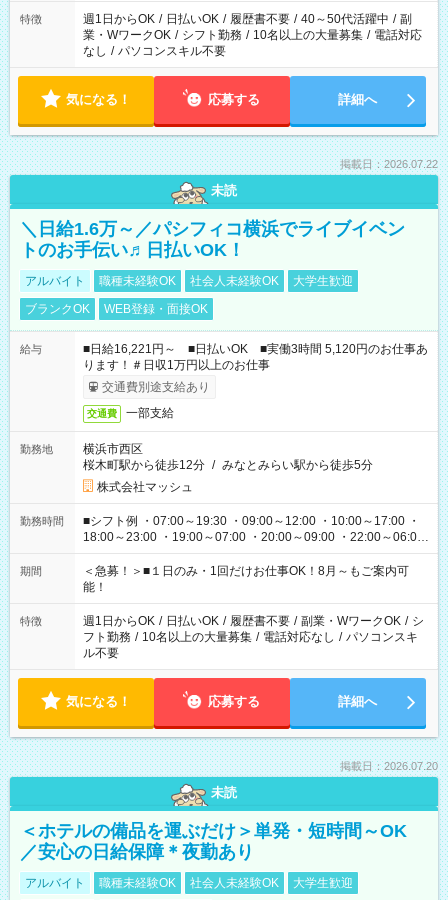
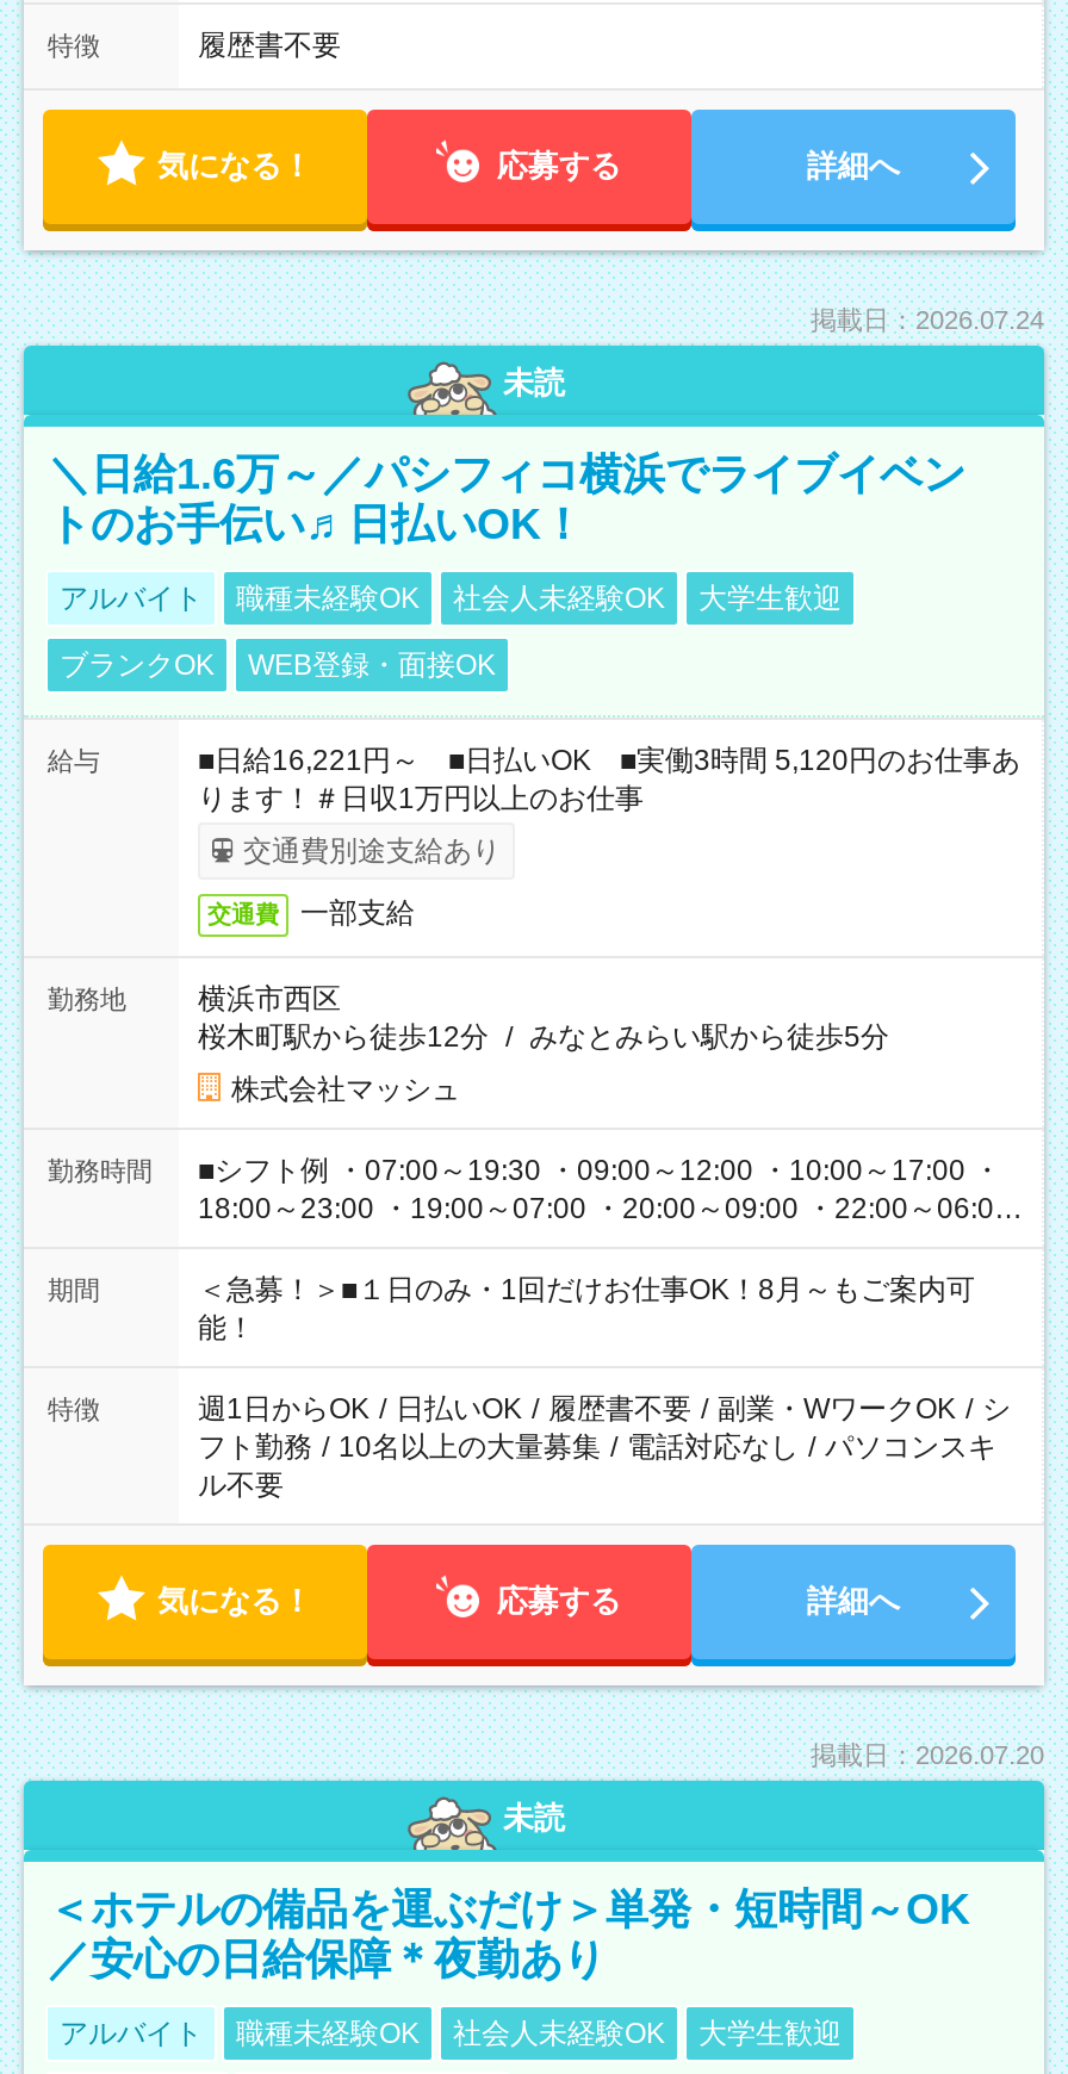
[83,12,422,58] 週1日からOK / 日払いOK / 履歴書不要 / 40～50代活躍中 / 副 | 業・WワークOK / シフト勤務 / 10名以上の大量募集 / 電話対応 | なし / パソコンスキル不要 -> [198,29,341,62] 履歴書不要
[340,158,438,170] 掲載日：2026.07.22 -> [811,305,1044,334] 掲載日：2026.07.24

